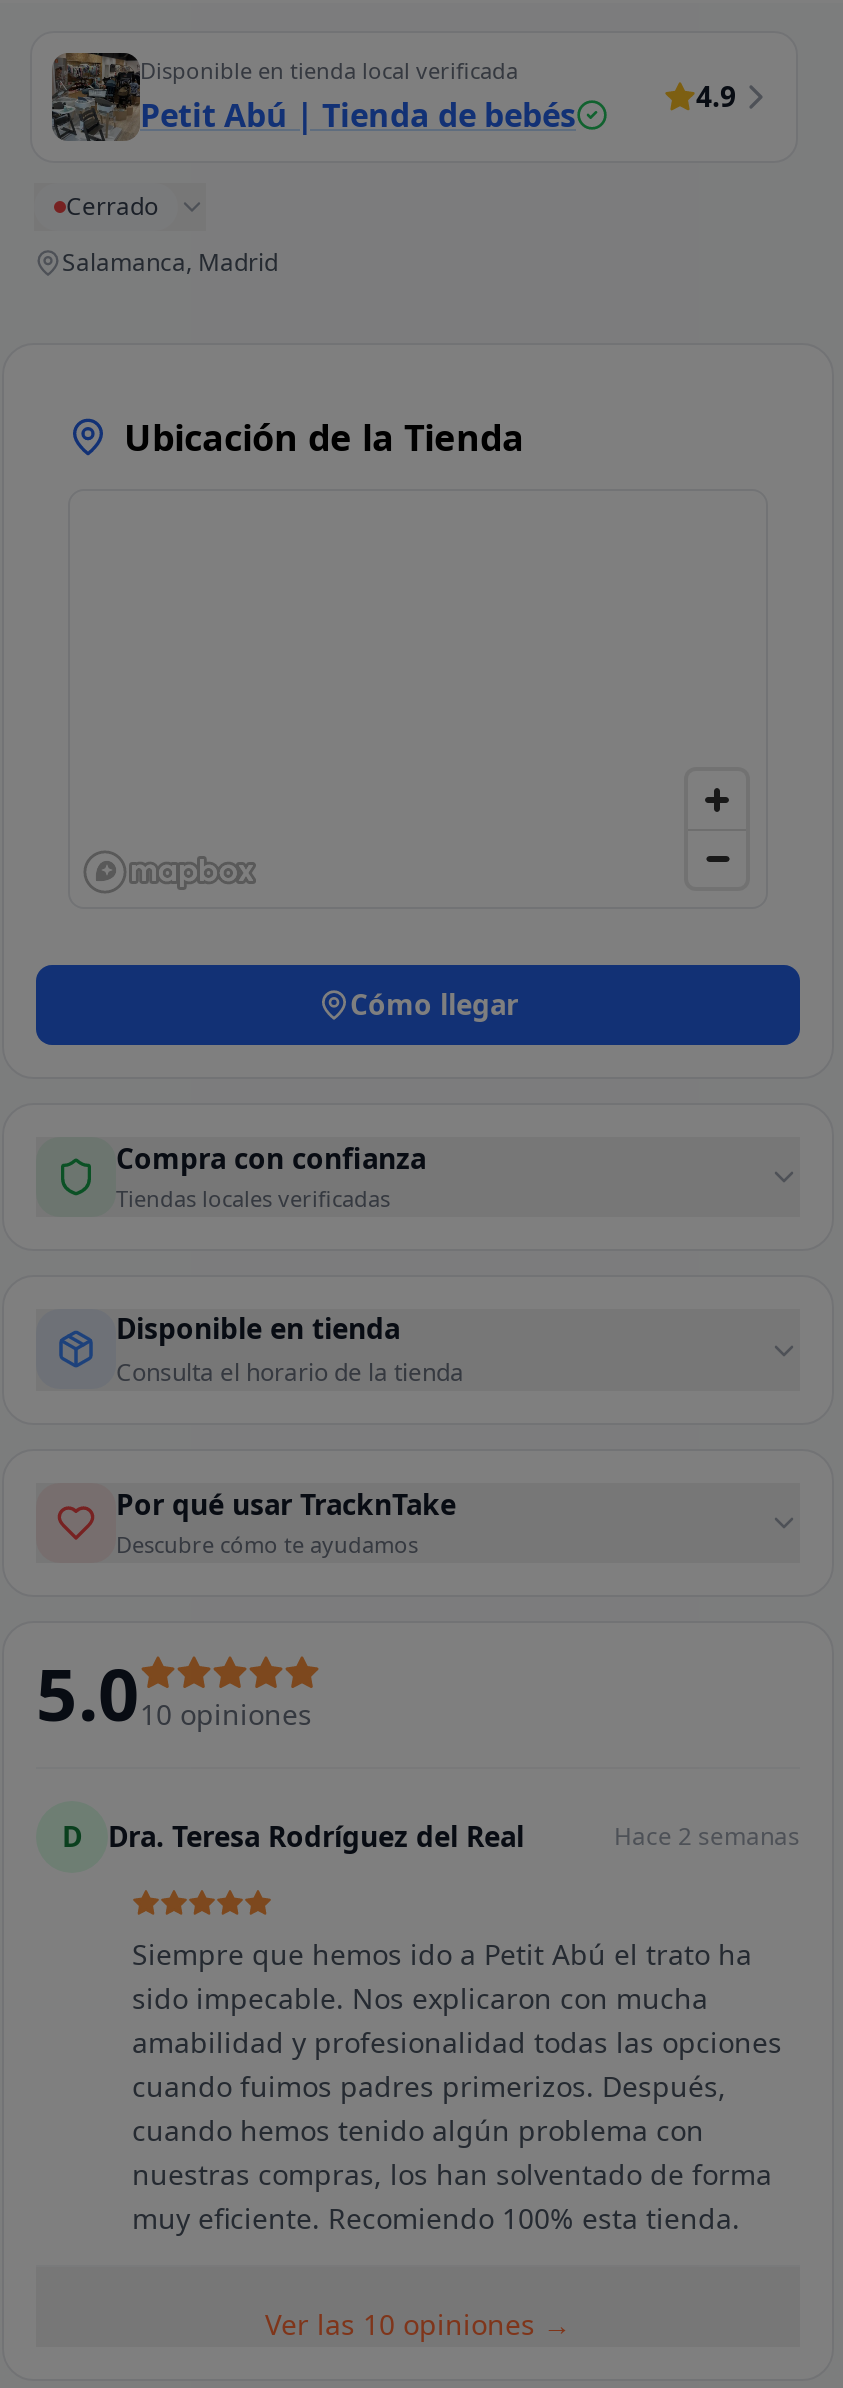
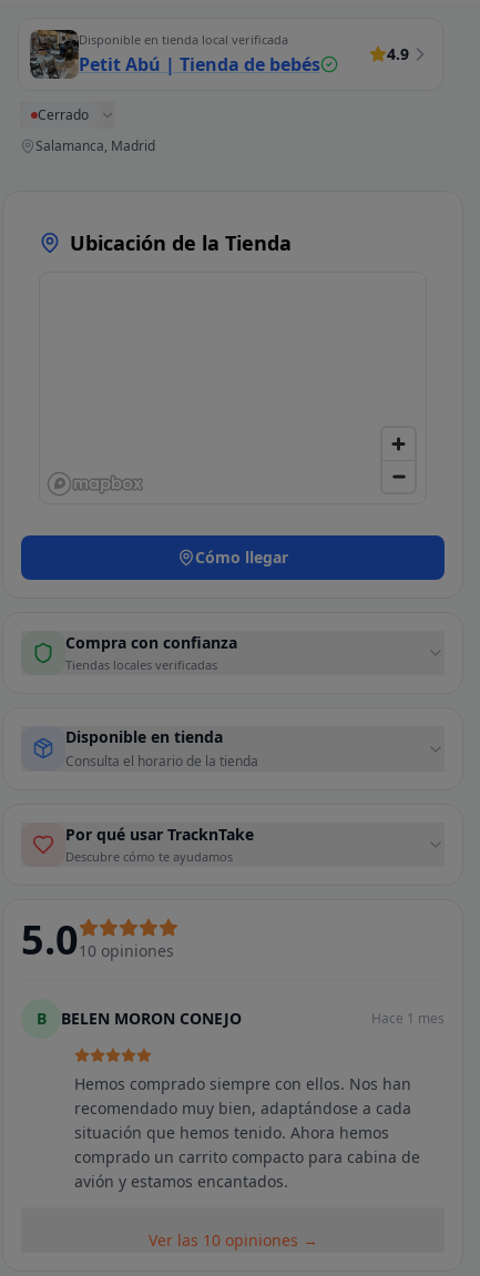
[62,1817,800,1855] D | Dra. Teresa Rodríguez del Real | Hace 2 semanas -> [36,1008,445,1029] B | BELEN MORON CONEJO | Hace 1 mes
[132,1935,782,2237] Siempre que hemos ido a Petit Abú el trato ha | sido impecable. Nos explicaron con mucha | amabilidad y profesionalidad todas las opciones | cuando fuimos padres primerizos. Después, | cuando hemos tenido algún problema con | nuestras compras, los han solventado de forma | muy eficiente. Recomiendo 100% esta tienda. -> [74,1073,420,1192] Hemos comprado siempre con ellos. Nos han | recomendado muy bien, adaptándose a cada | situación que hemos tenido. Ahora hemos | comprado un carrito compacto para cabina de | avión y estamos encantados.

